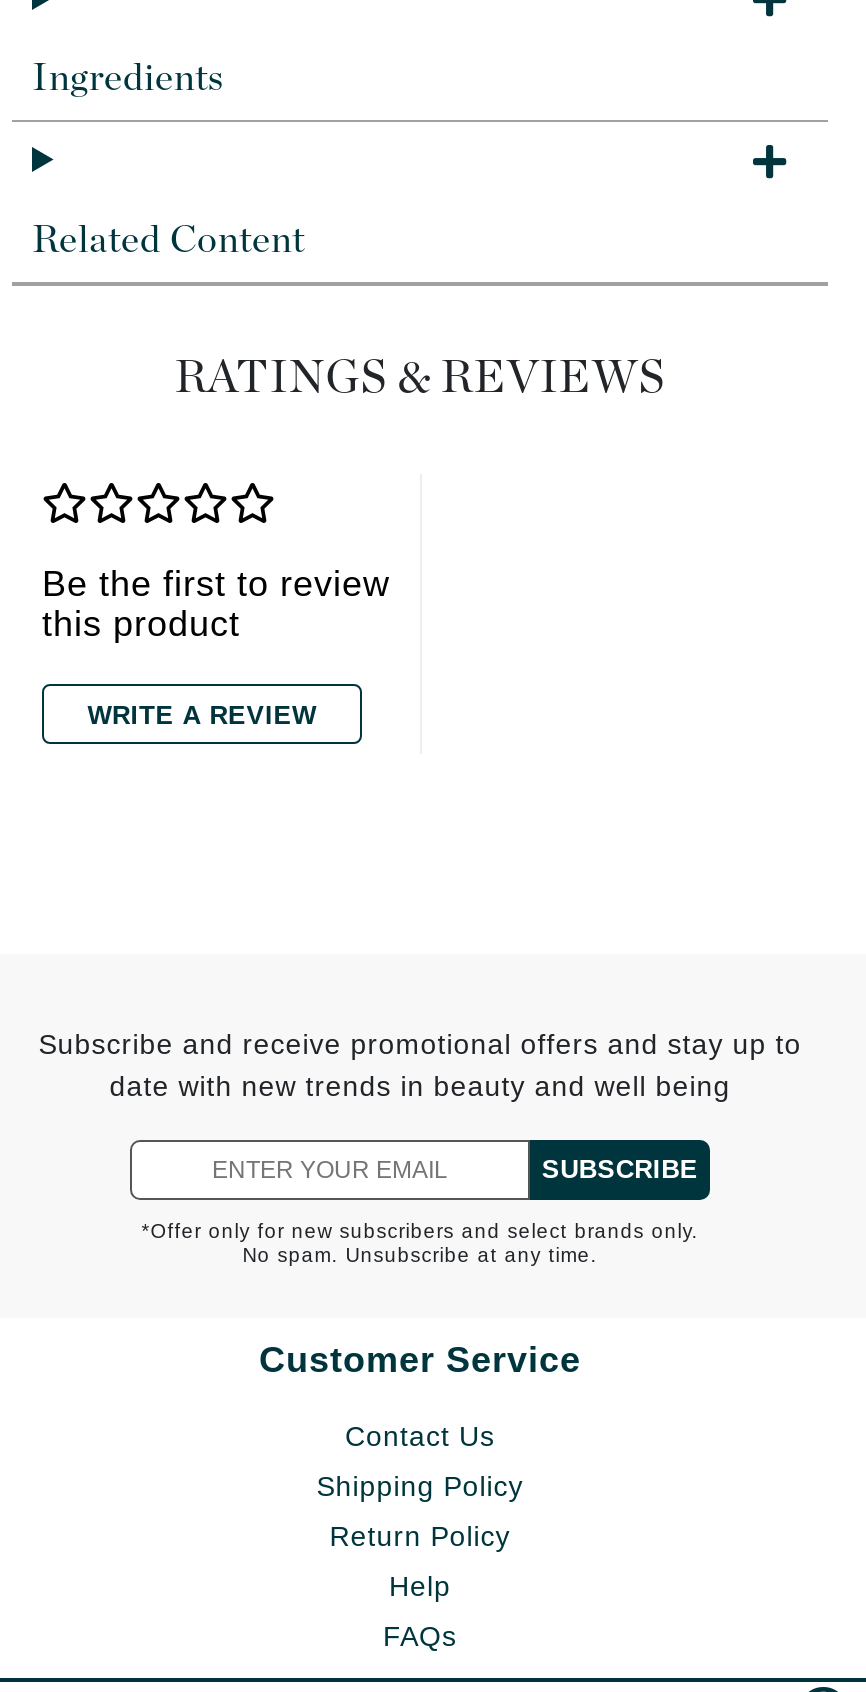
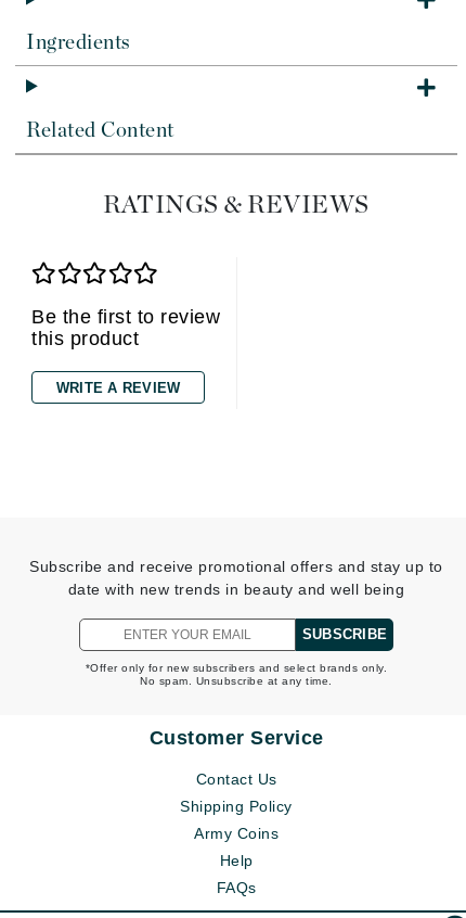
[330,1520,510,1552] Return Policy -> [194,825,279,842] Army Coins

